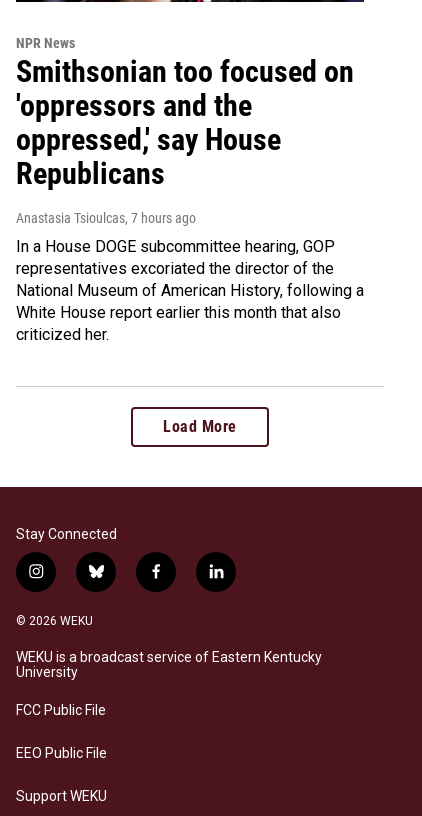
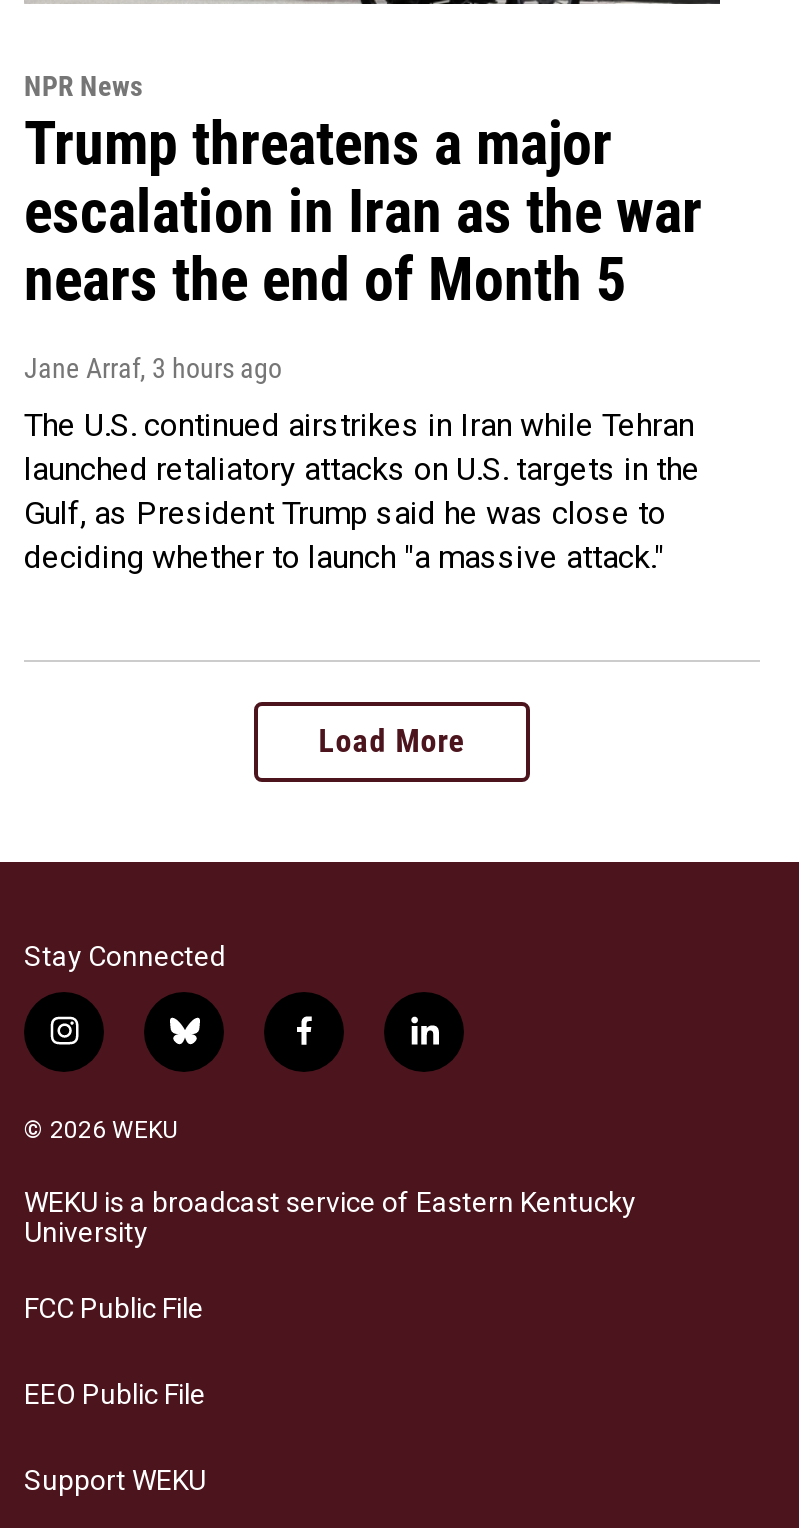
[16,53,354,190] Smithsonian too focused on | 'oppressors and the | oppressed,' say House | Republicans -> [24,107,702,313] Trump threatens a major | escalation in Iran as the war | nears the end of Month 5
[16,209,196,225] Anastasia Tsioulcas, 7 hours ago -> [24,351,282,383] Jane Arraf, 3 hours ago
[16,236,364,343] In a House DOGE subcommittee hearing, GOP | representatives excoriated the director of the | National Museum of American History, following a | White House report earlier this month that also | criticized her. -> [24,405,700,575] The U.S. continued airstrikes in Iran while Tehran | launched retaliatory attacks on U.S. targets in the | Gulf, as President Trump said he was close to | deciding whether to launch "a massive attack."

